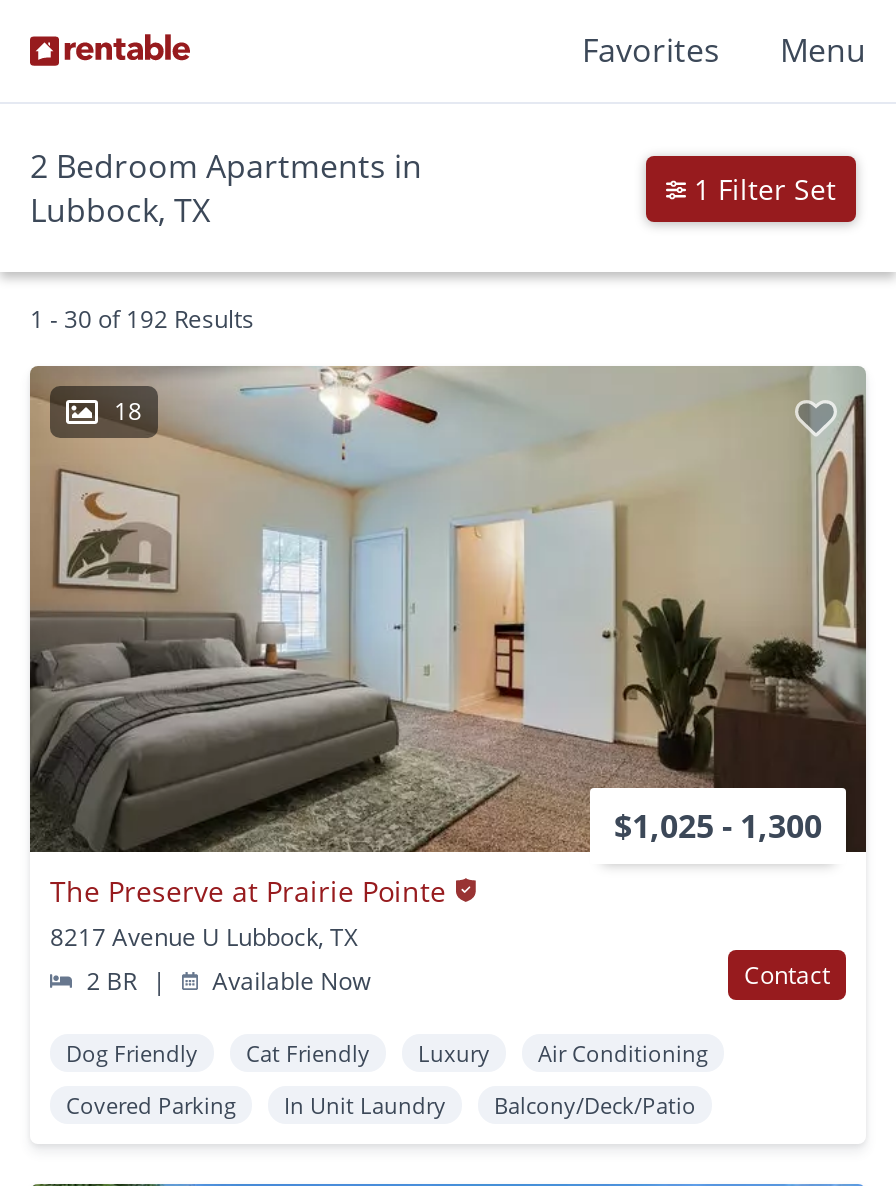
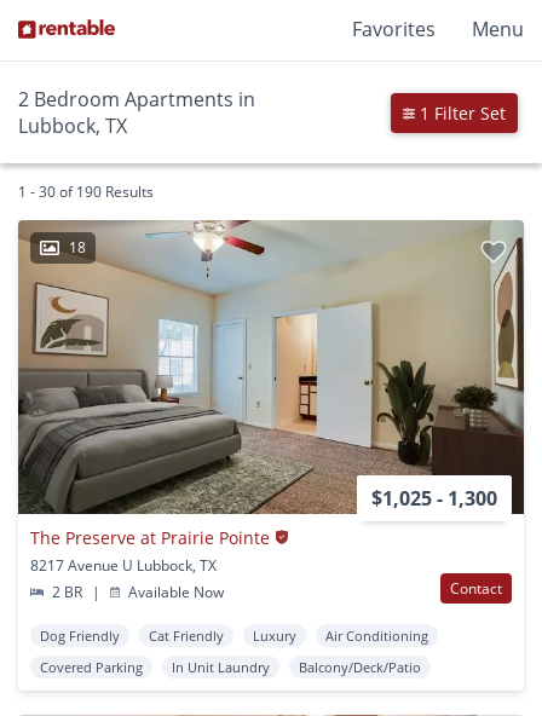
[30,302,254,336] 1 - 30 of 192 Results -> [18,181,154,202] 1 - 30 of 190 Results

